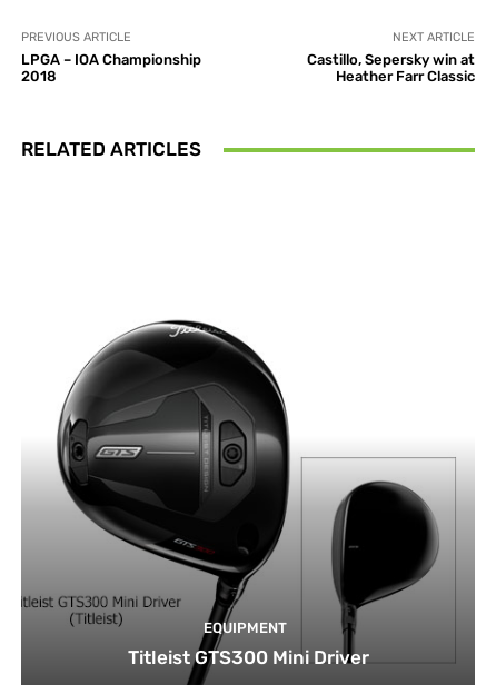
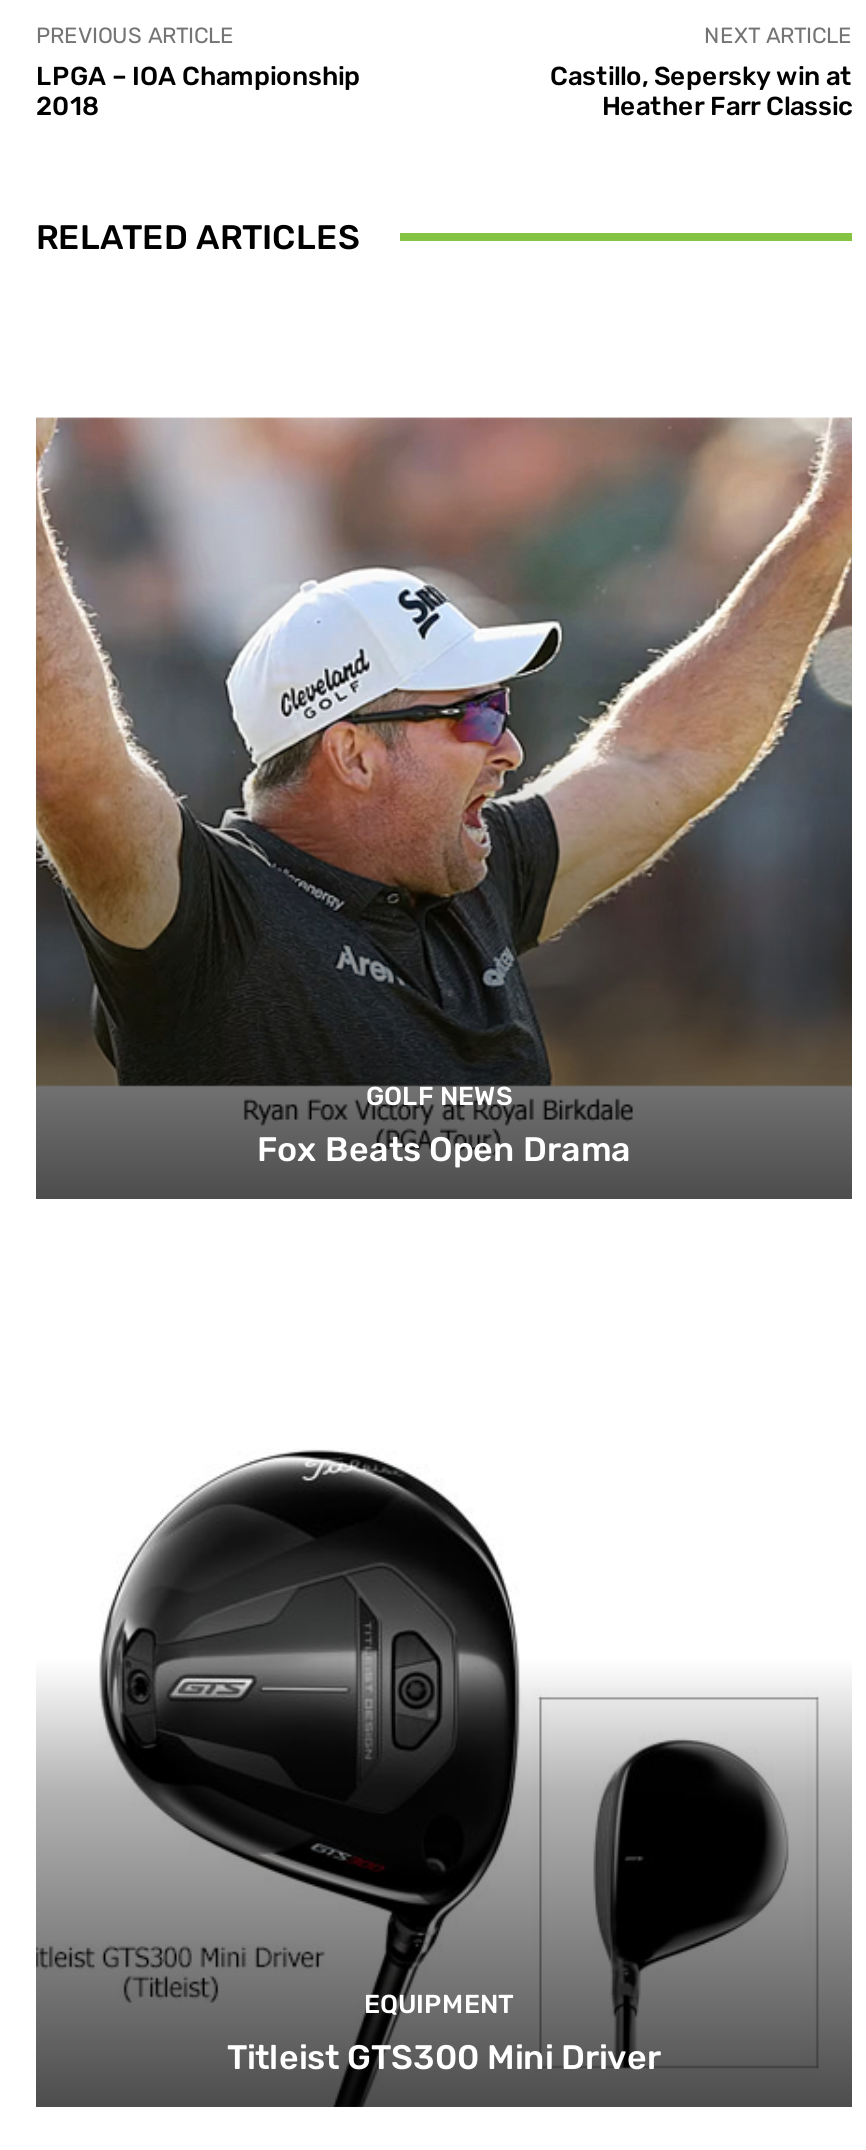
none -> [34,416,854,1170] [image] | GOLF NEWS | Fox Beats Open Drama

